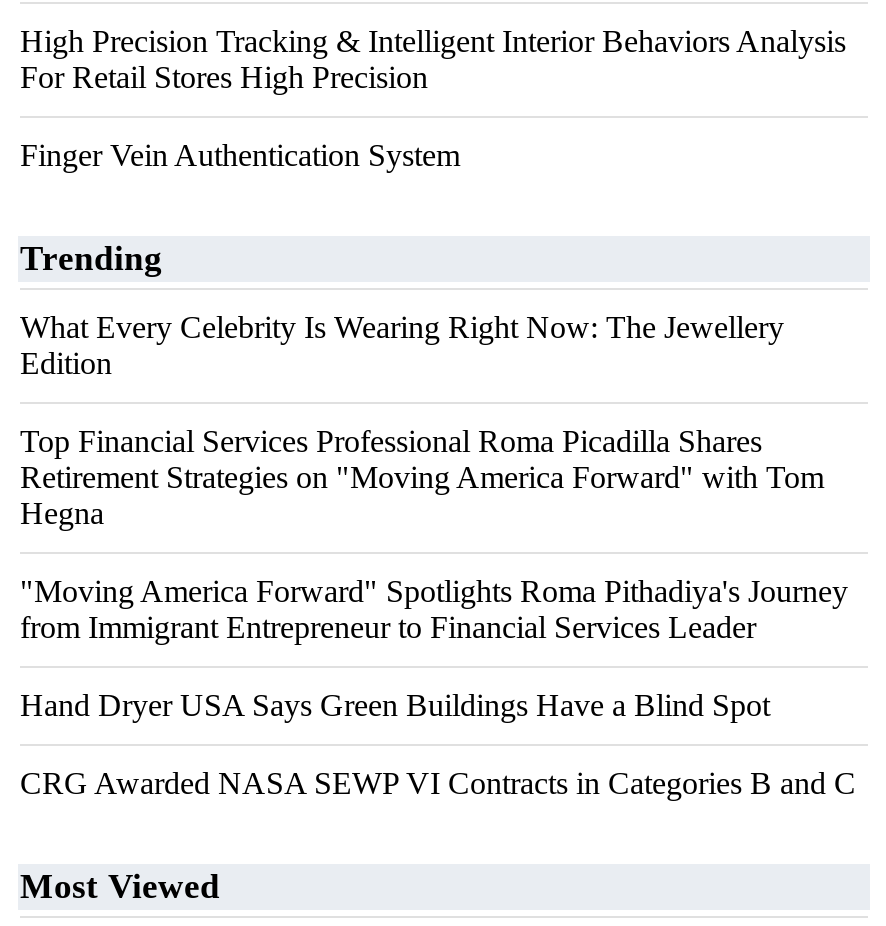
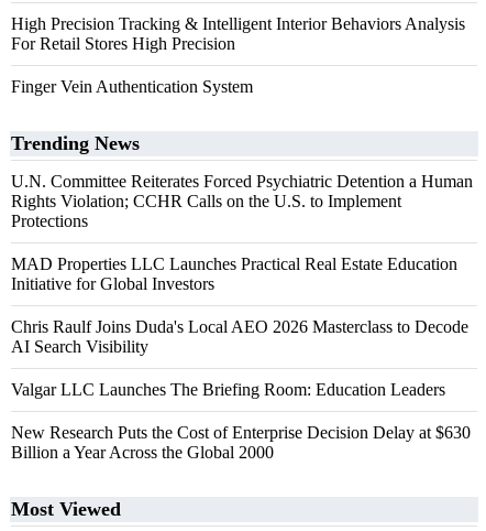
[20,238,162,278] Trending -> [11,132,140,154] Trending News
[20,310,784,380] What Every Celebrity Is Wearing Right Now: The Jewellery | Edition -> [11,172,473,230] U.N. Committee Reiterates Forced Psychiatric Detention a Human | Rights Violation; CCHR Calls on the U.S. to Implement | Protections
[20,424,824,530] Top Financial Services Professional Roma Picadilla Shares | Retirement Strategies on "Moving America Forward" with Tom | Hegna -> [11,254,457,293] MAD Properties LLC Launches Practical Real Estate Education | Initiative for Global Investors
[20,574,848,644] "Moving America Forward" Spotlights Roma Pithadiya's Journey | from Immigrant Entrepreneur to Financial Services Leader -> [11,317,468,356] Chris Raulf Joins Duda's Local AEO 2026 Masterclass to Decode | AI Search Visibility
[20,688,770,722] Hand Dryer USA Says Green Buildings Have a Blind Spot -> [11,380,445,399] Valgar LLC Launches The Briefing Room: Education Leaders
[20,766,856,800] CRG Awarded NASA SEWP VI Contracts in Categories B and C -> [11,423,471,462] New Research Puts the Cost of Enterprise Decision Delay at $630 | Billion a Year Across the Global 2000

